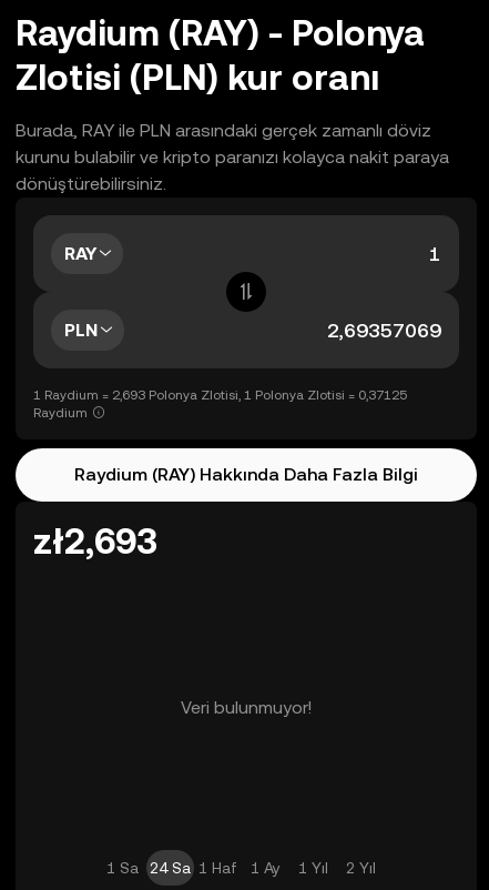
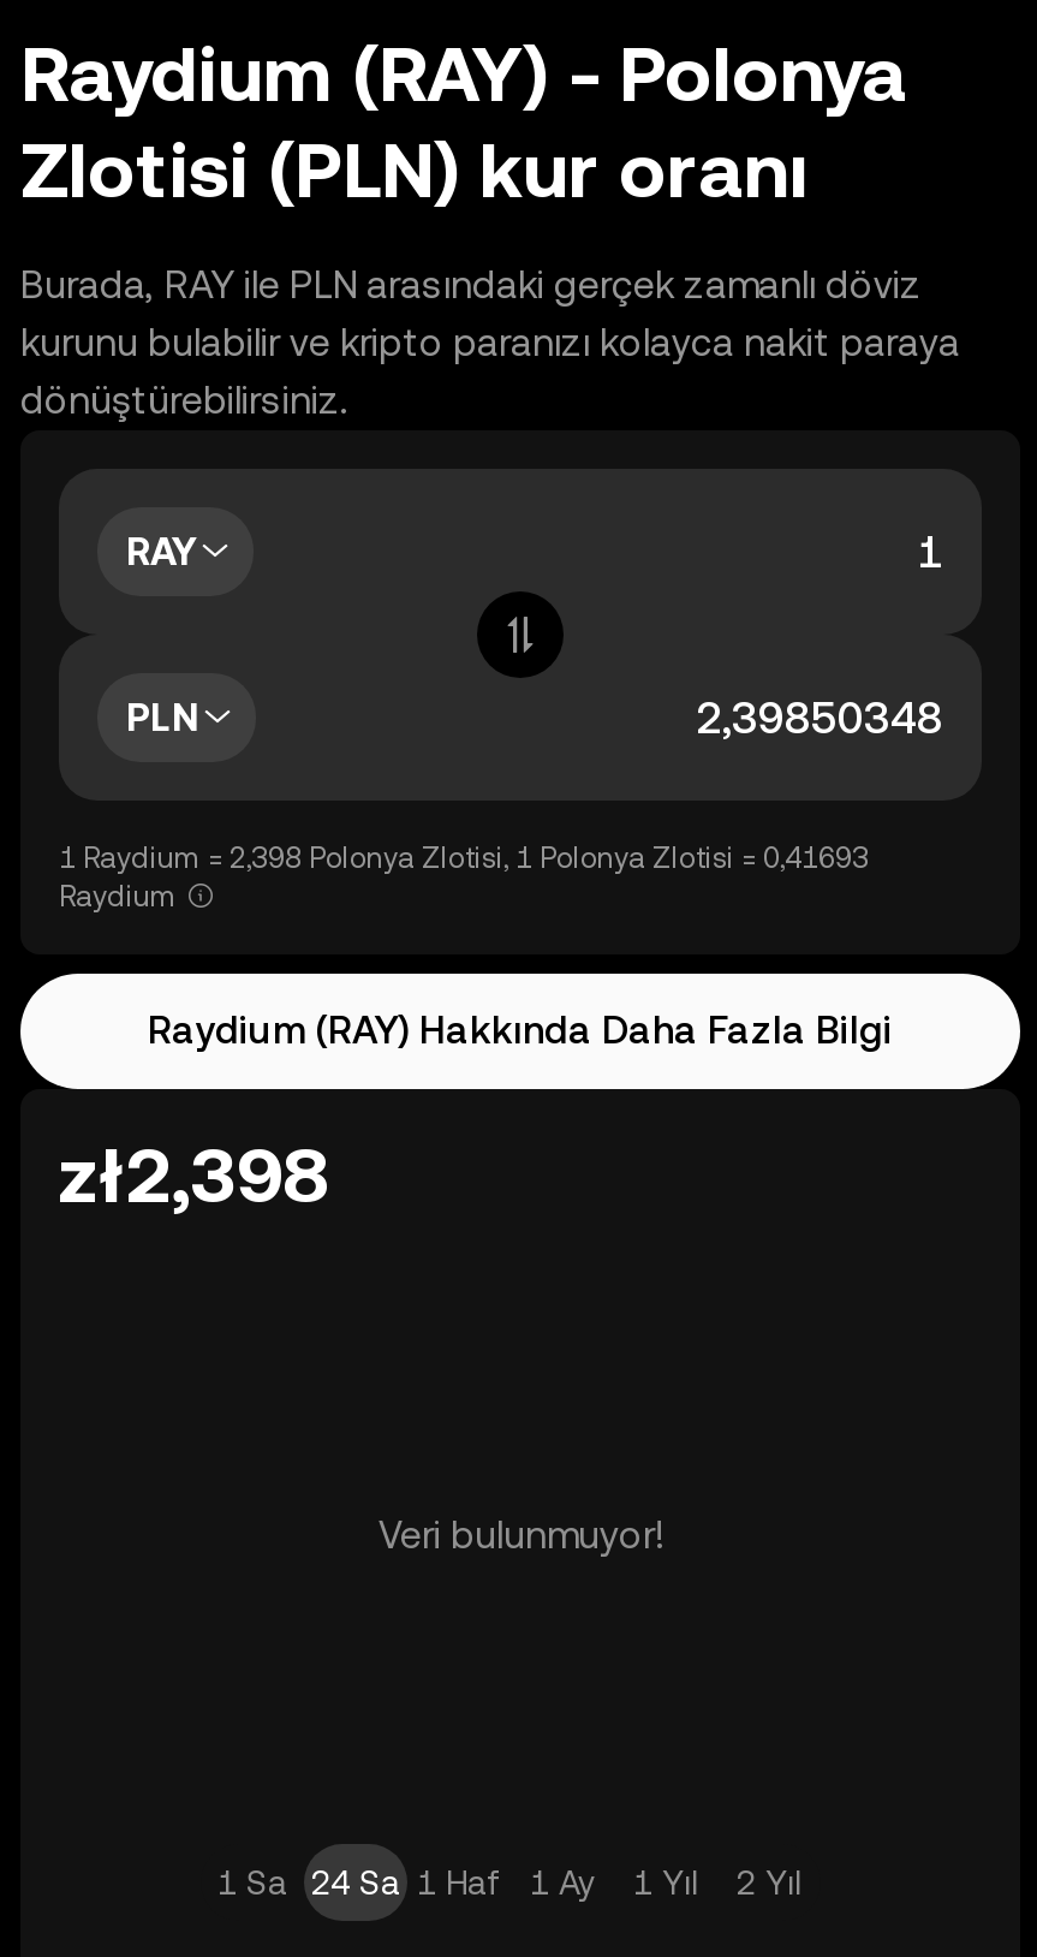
[33,387,407,403] 1 Raydium = 2,693 Polonya Zlotisi, 1 Polonya Zlotisi = 0,37125 -> [59,841,869,875] 1 Raydium = 2,398 Polonya Zlotisi, 1 Polonya Zlotisi = 0,41693
[33,520,157,562] zł2,693 -> [59,1130,328,1219] zł2,398

